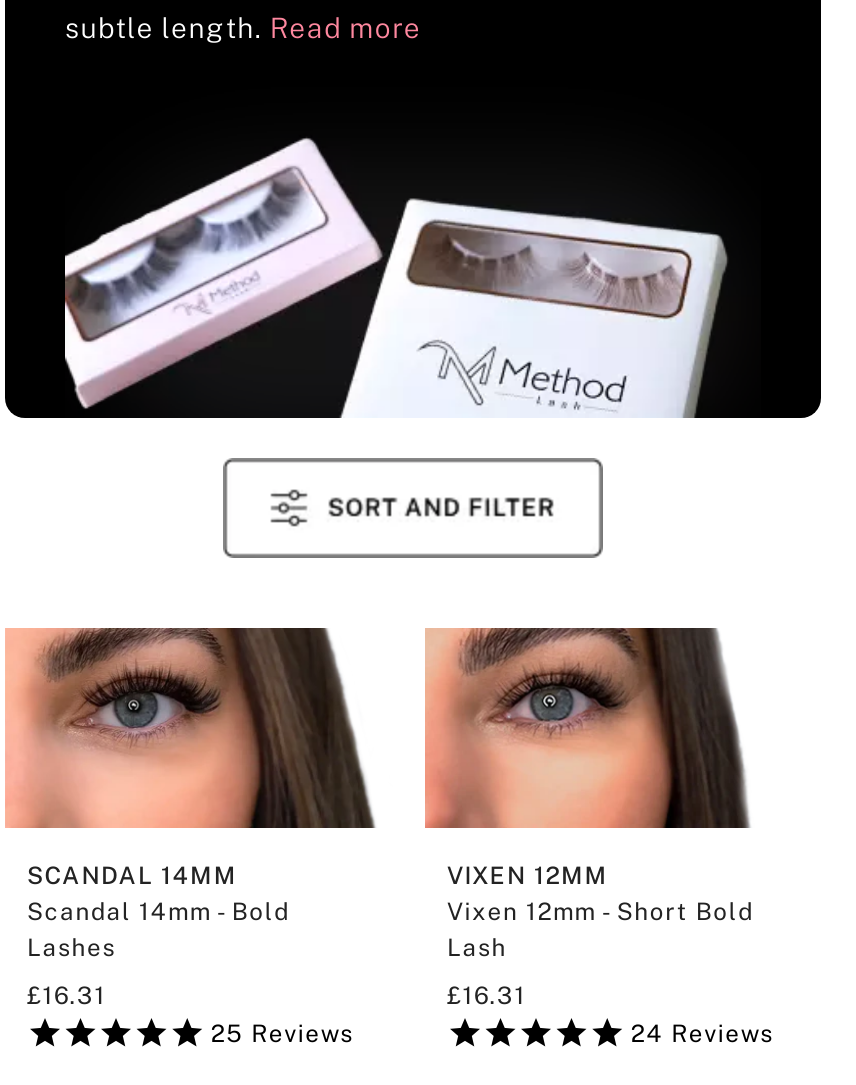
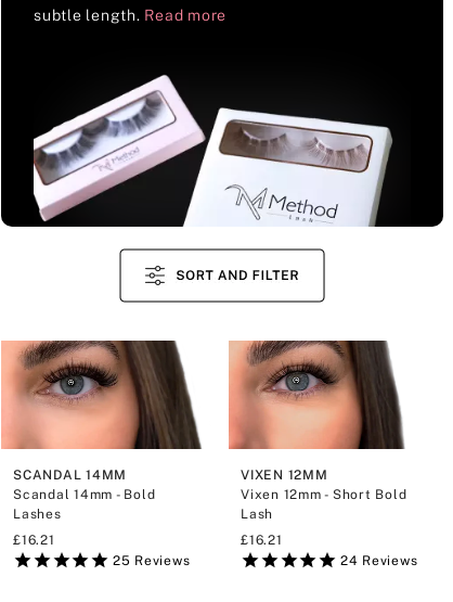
[27,982,106,1010] £16.31 -> [13,533,55,548] £16.21
[447,982,526,1010] £16.31 -> [241,533,282,548] £16.21

